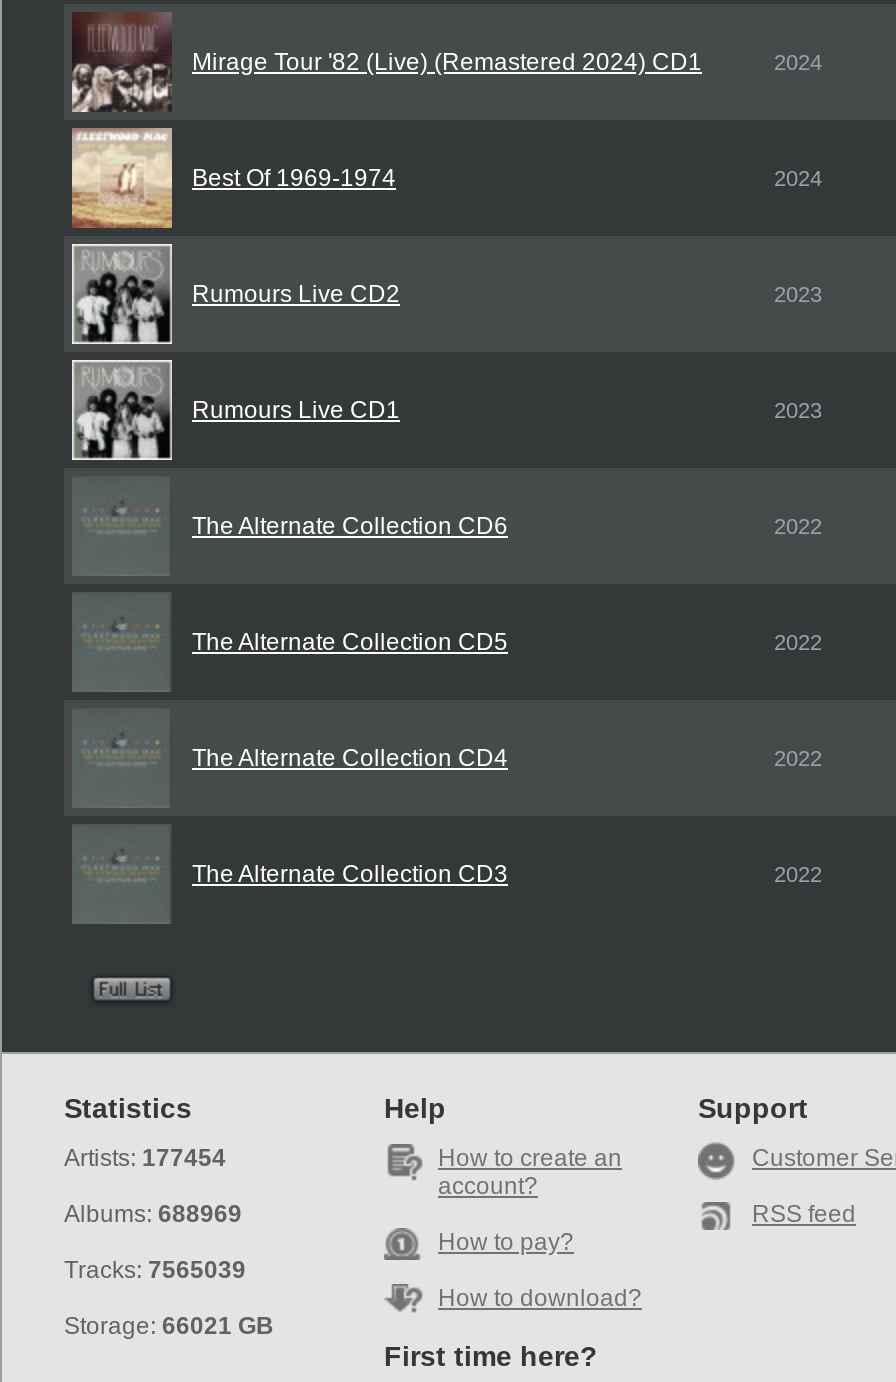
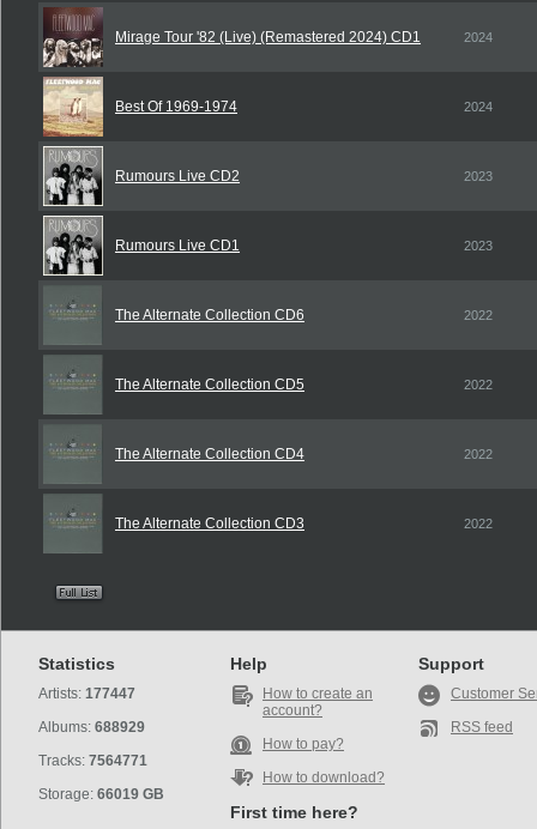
[64,1144,226,1172] Artists: 177454 -> [38,685,135,702] Artists: 177447
[64,1200,242,1228] Albums: 688969 -> [38,719,145,736] Albums: 688929
[64,1256,246,1284] Tracks: 7565039 -> [38,752,147,769] Tracks: 7564771
[64,1312,274,1340] Storage: 66021 GB -> [38,786,164,803] Storage: 66019 GB

